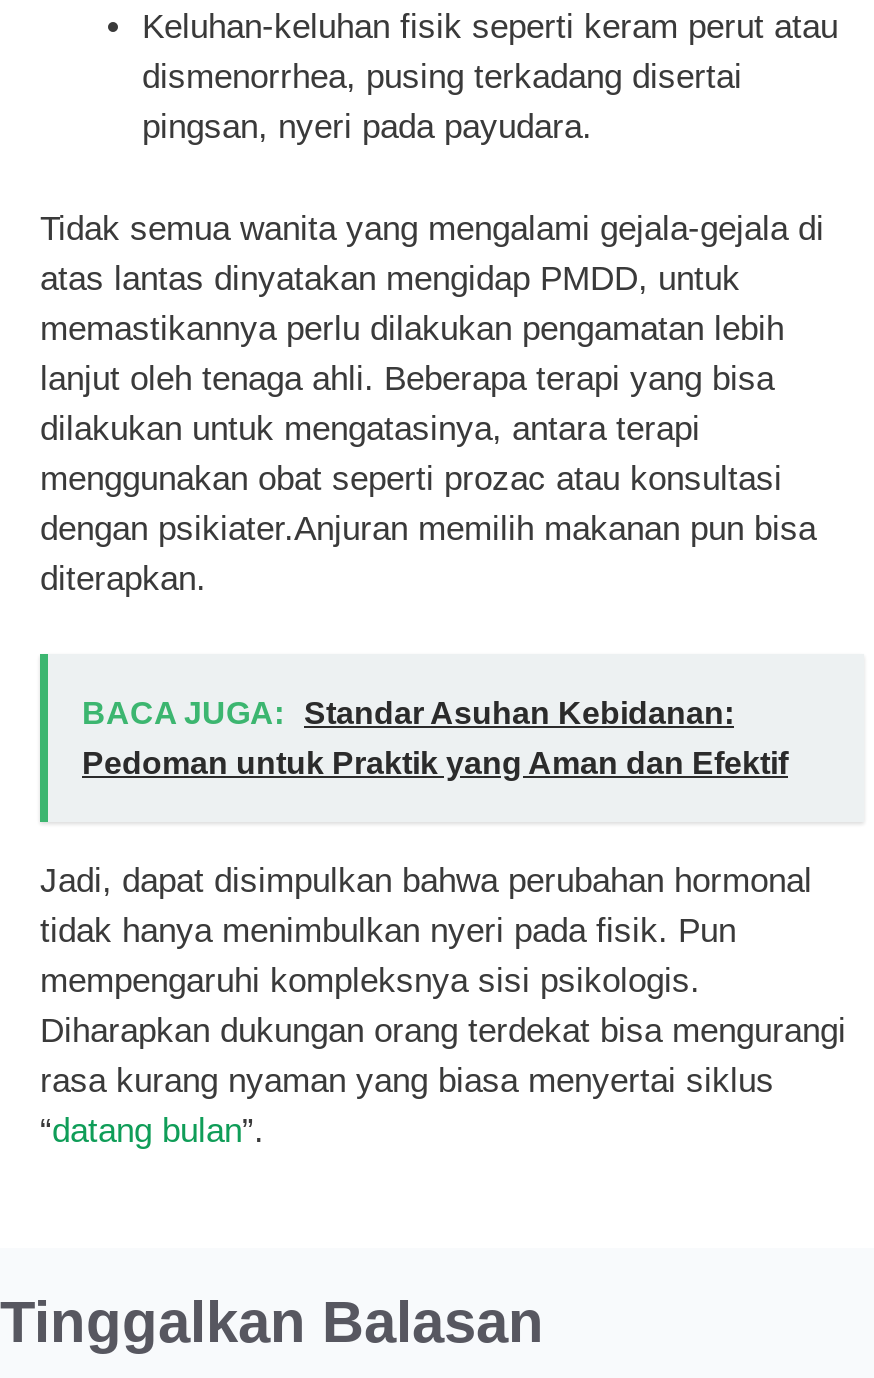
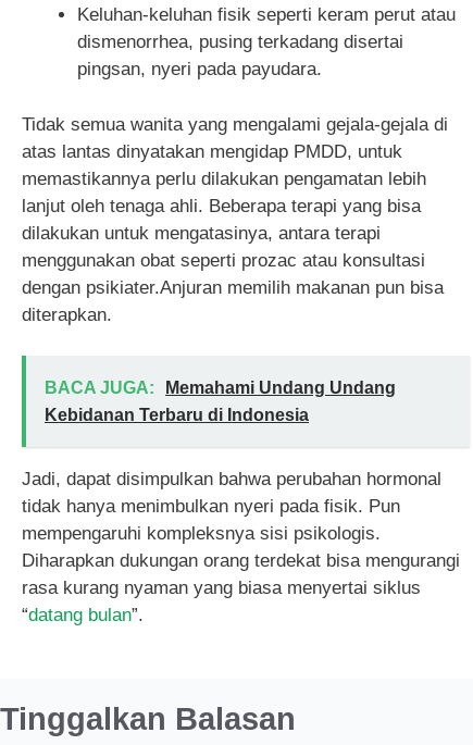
[82,697,734,731] BACA JUGA: Standar Asuhan Kebidanan: -> [45,379,396,397] BACA JUGA: Memahami Undang Undang
[82,747,788,781] Pedoman untuk Praktik yang Aman dan Efektif -> [45,406,309,425] Kebidanan Terbaru di Indonesia

